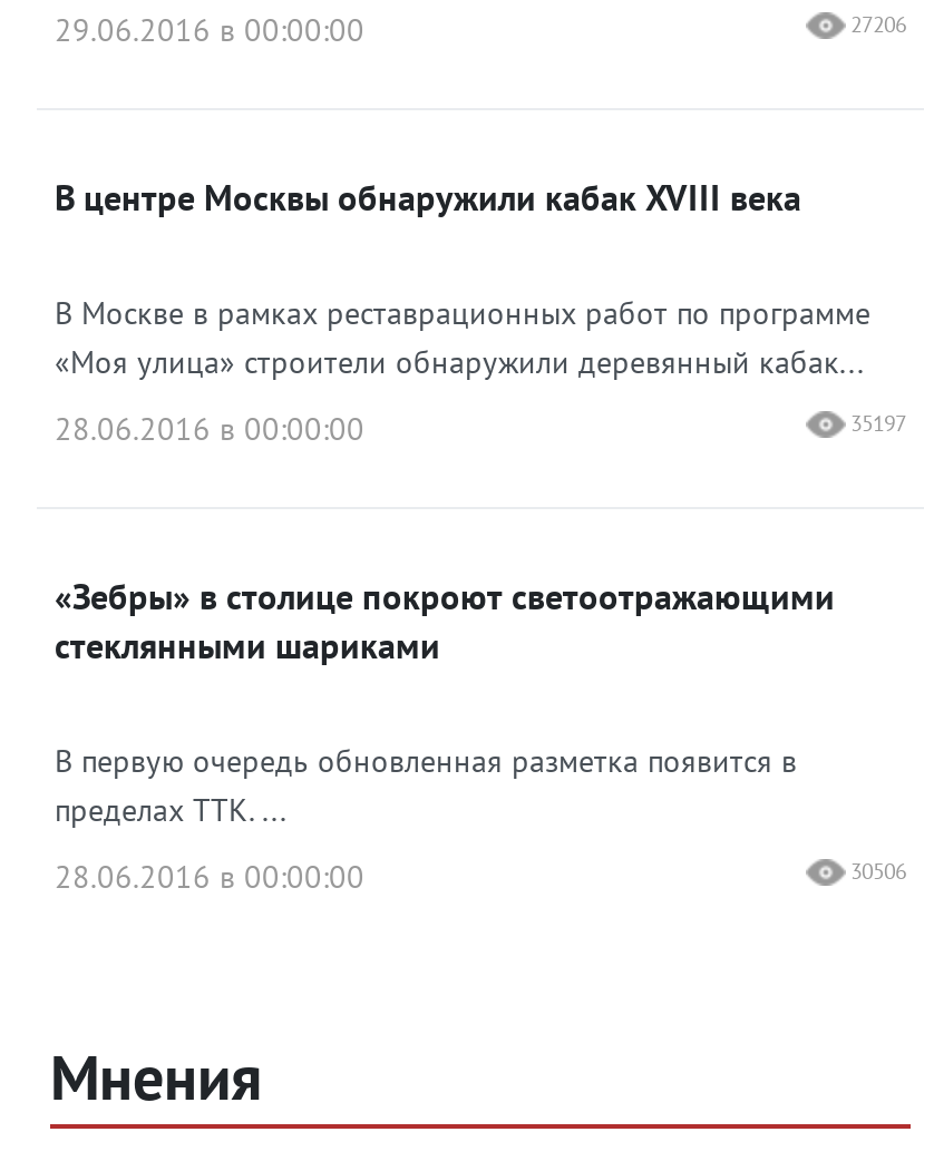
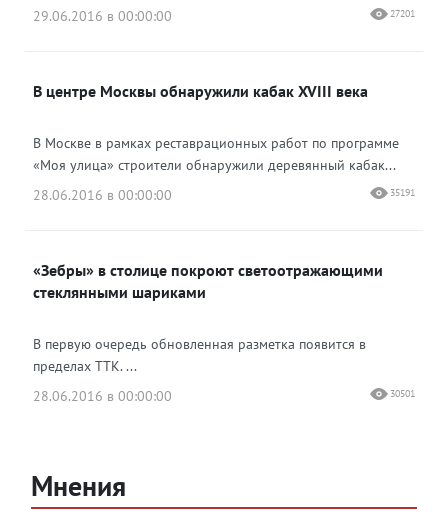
[850,10,906,39] 27206 -> [390,7,415,20] 27201
[850,409,906,438] 35197 -> [390,186,415,199] 35191
[850,857,906,886] 30506 -> [390,387,415,400] 30501

